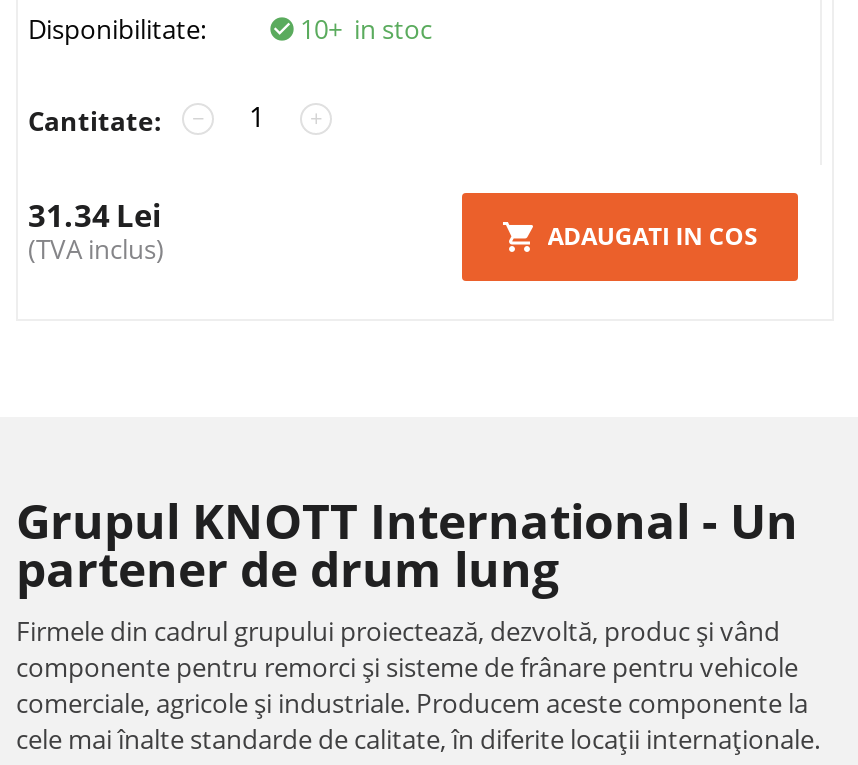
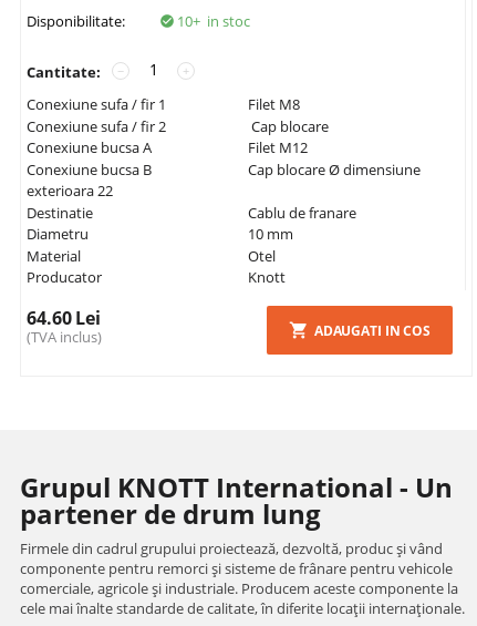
[28,193,162,237] 31.34 Lei -> [27,95,421,331] Conexiune sufa / fir 1 | Filet M8 | Conexiune sufa / fir 2 | Cap blocare | Conexiune bucsa A | Filet M12 | Conexiune bucsa B | Cap blocare Ø dimensiune | exterioara 22 | Destinatie | Cablu de franare | Diametru | 10 mm | Material | Otel | Producator | Knott | 64.60 Lei

